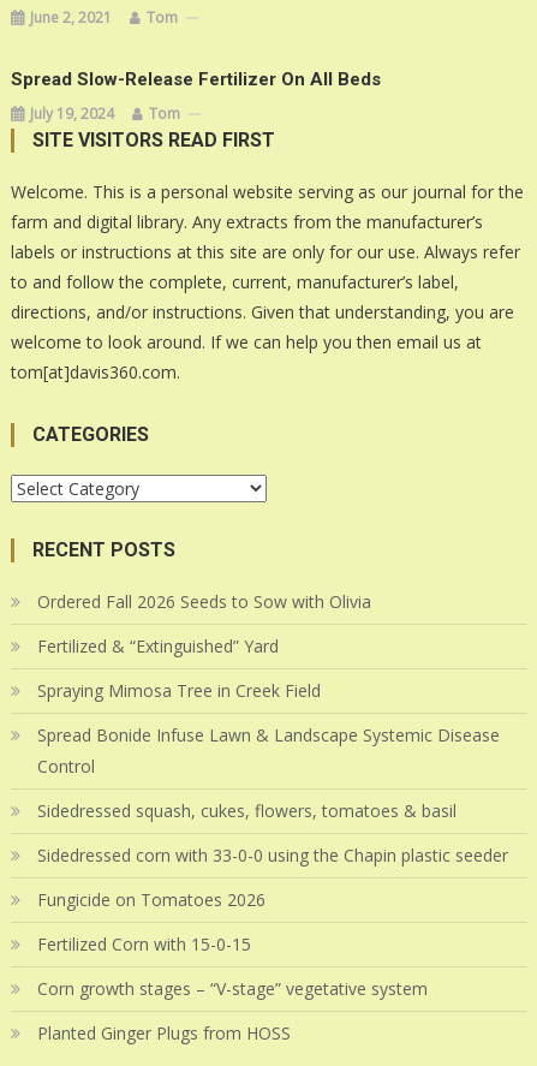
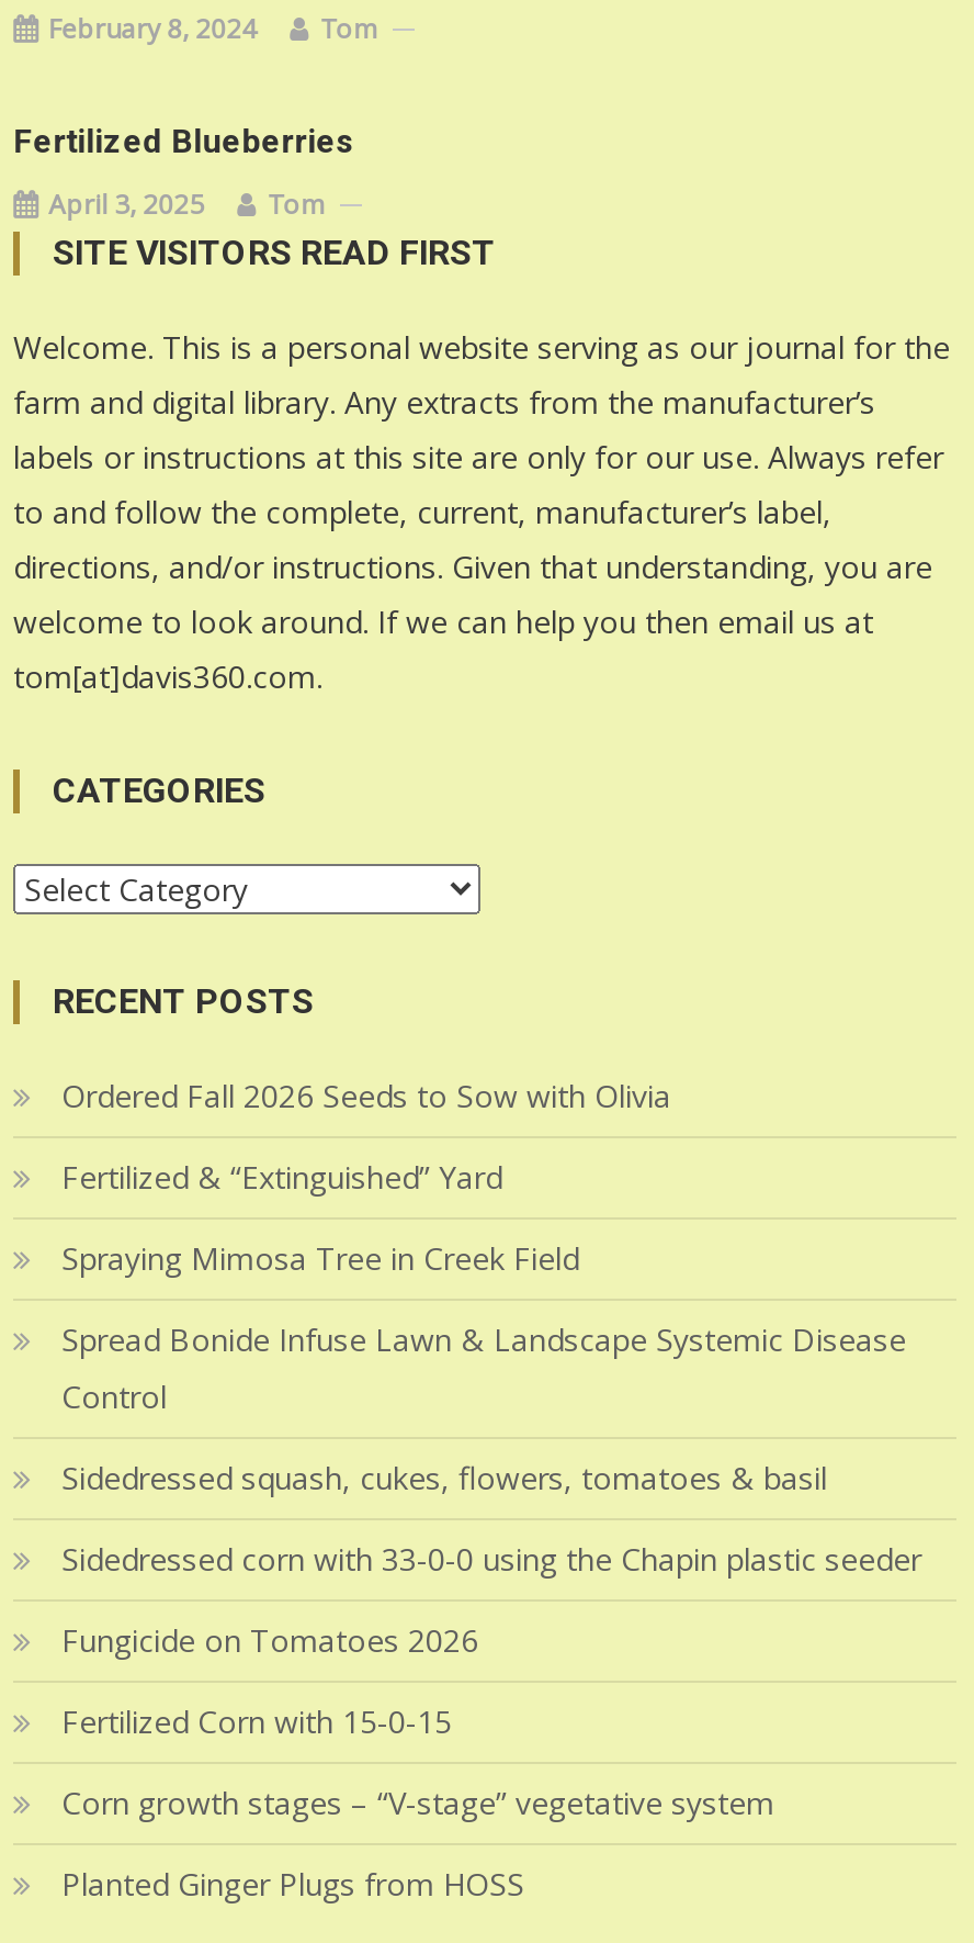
[30,7,178,28] June 2, 2021 Tom -> [48,10,378,48] February 8, 2024 Tom
[11,69,381,90] Spread Slow-Release Fertilizer On All Beds -> [13,122,353,162] Fertilized Blueberries
[30,104,180,124] July 19, 2024 Tom -> [48,186,325,223] April 3, 2025 Tom

